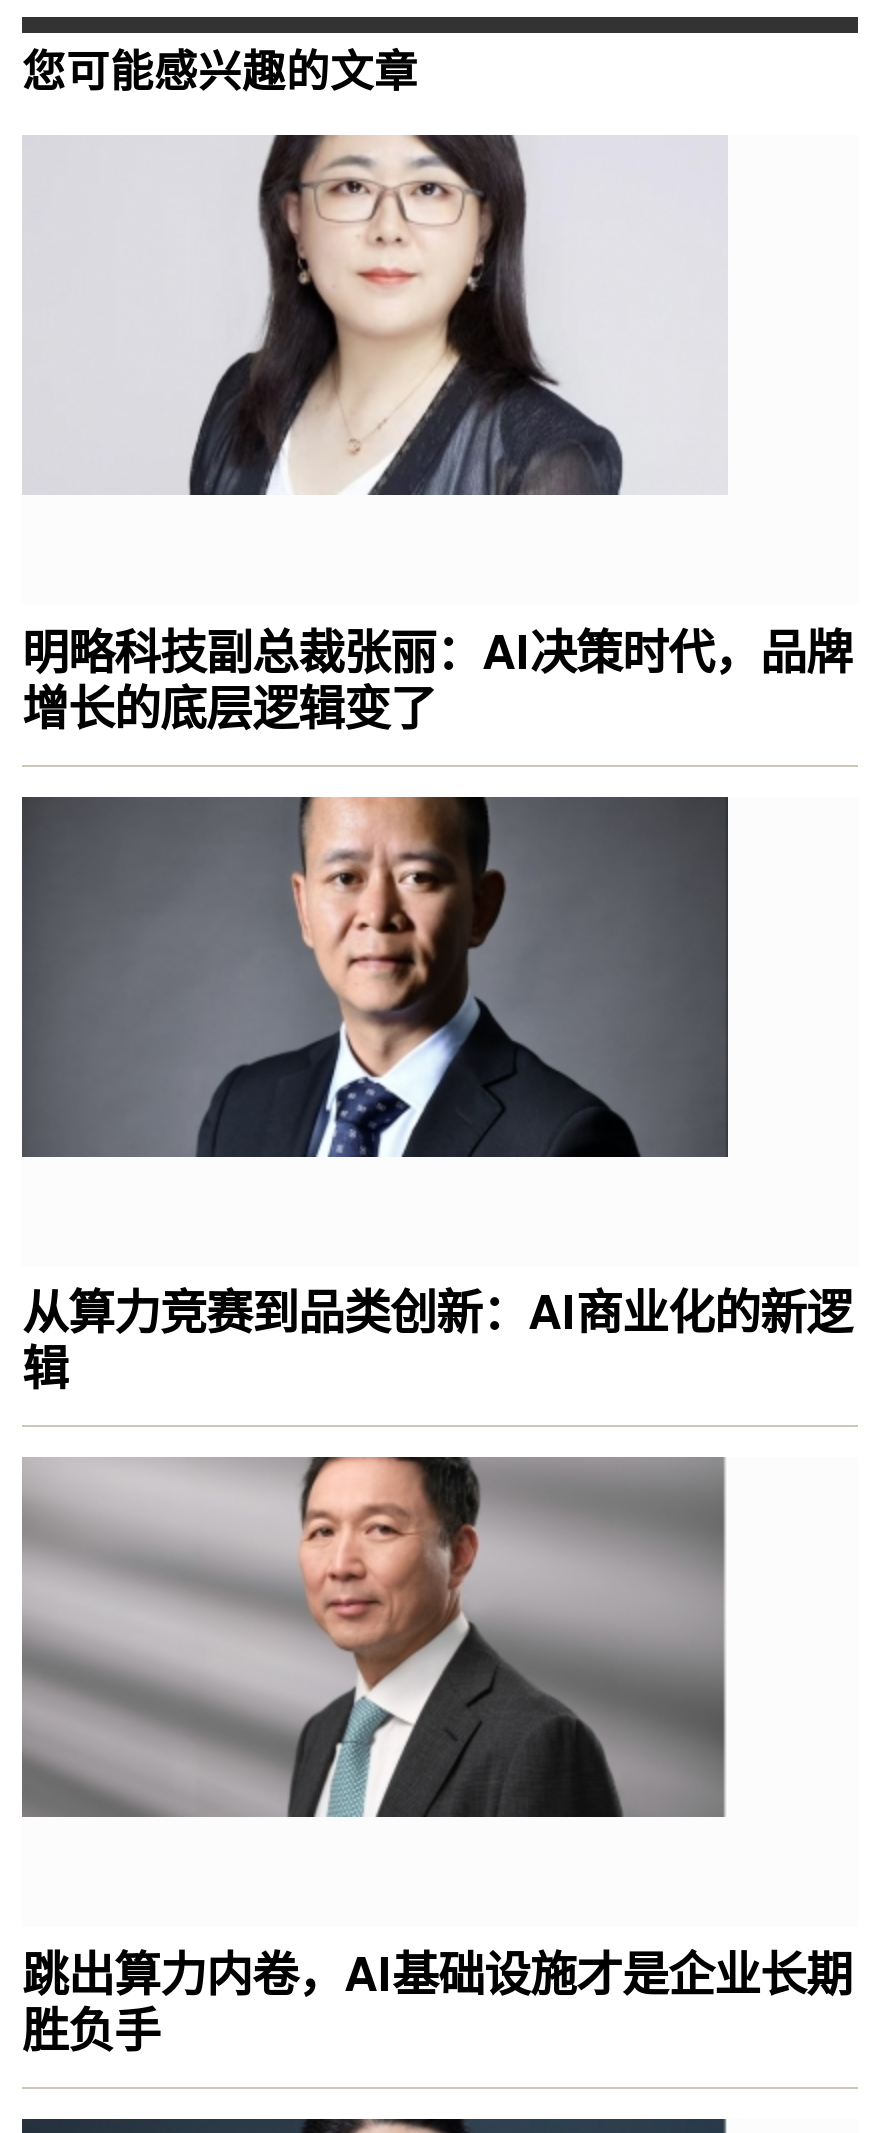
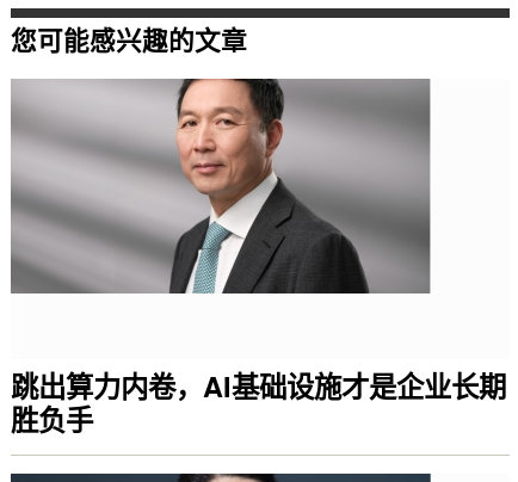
[24,133,724,497] [image] -> none
[22,617,852,739] 明略科技副总裁张丽：AI决策时代，品牌 | 增长的底层逻辑变了 -> none
[22,795,728,1159] [image] -> none
[22,1278,852,1400] 从算力竞赛到品类创新：AI商业化的新逻 | 辑 -> none

